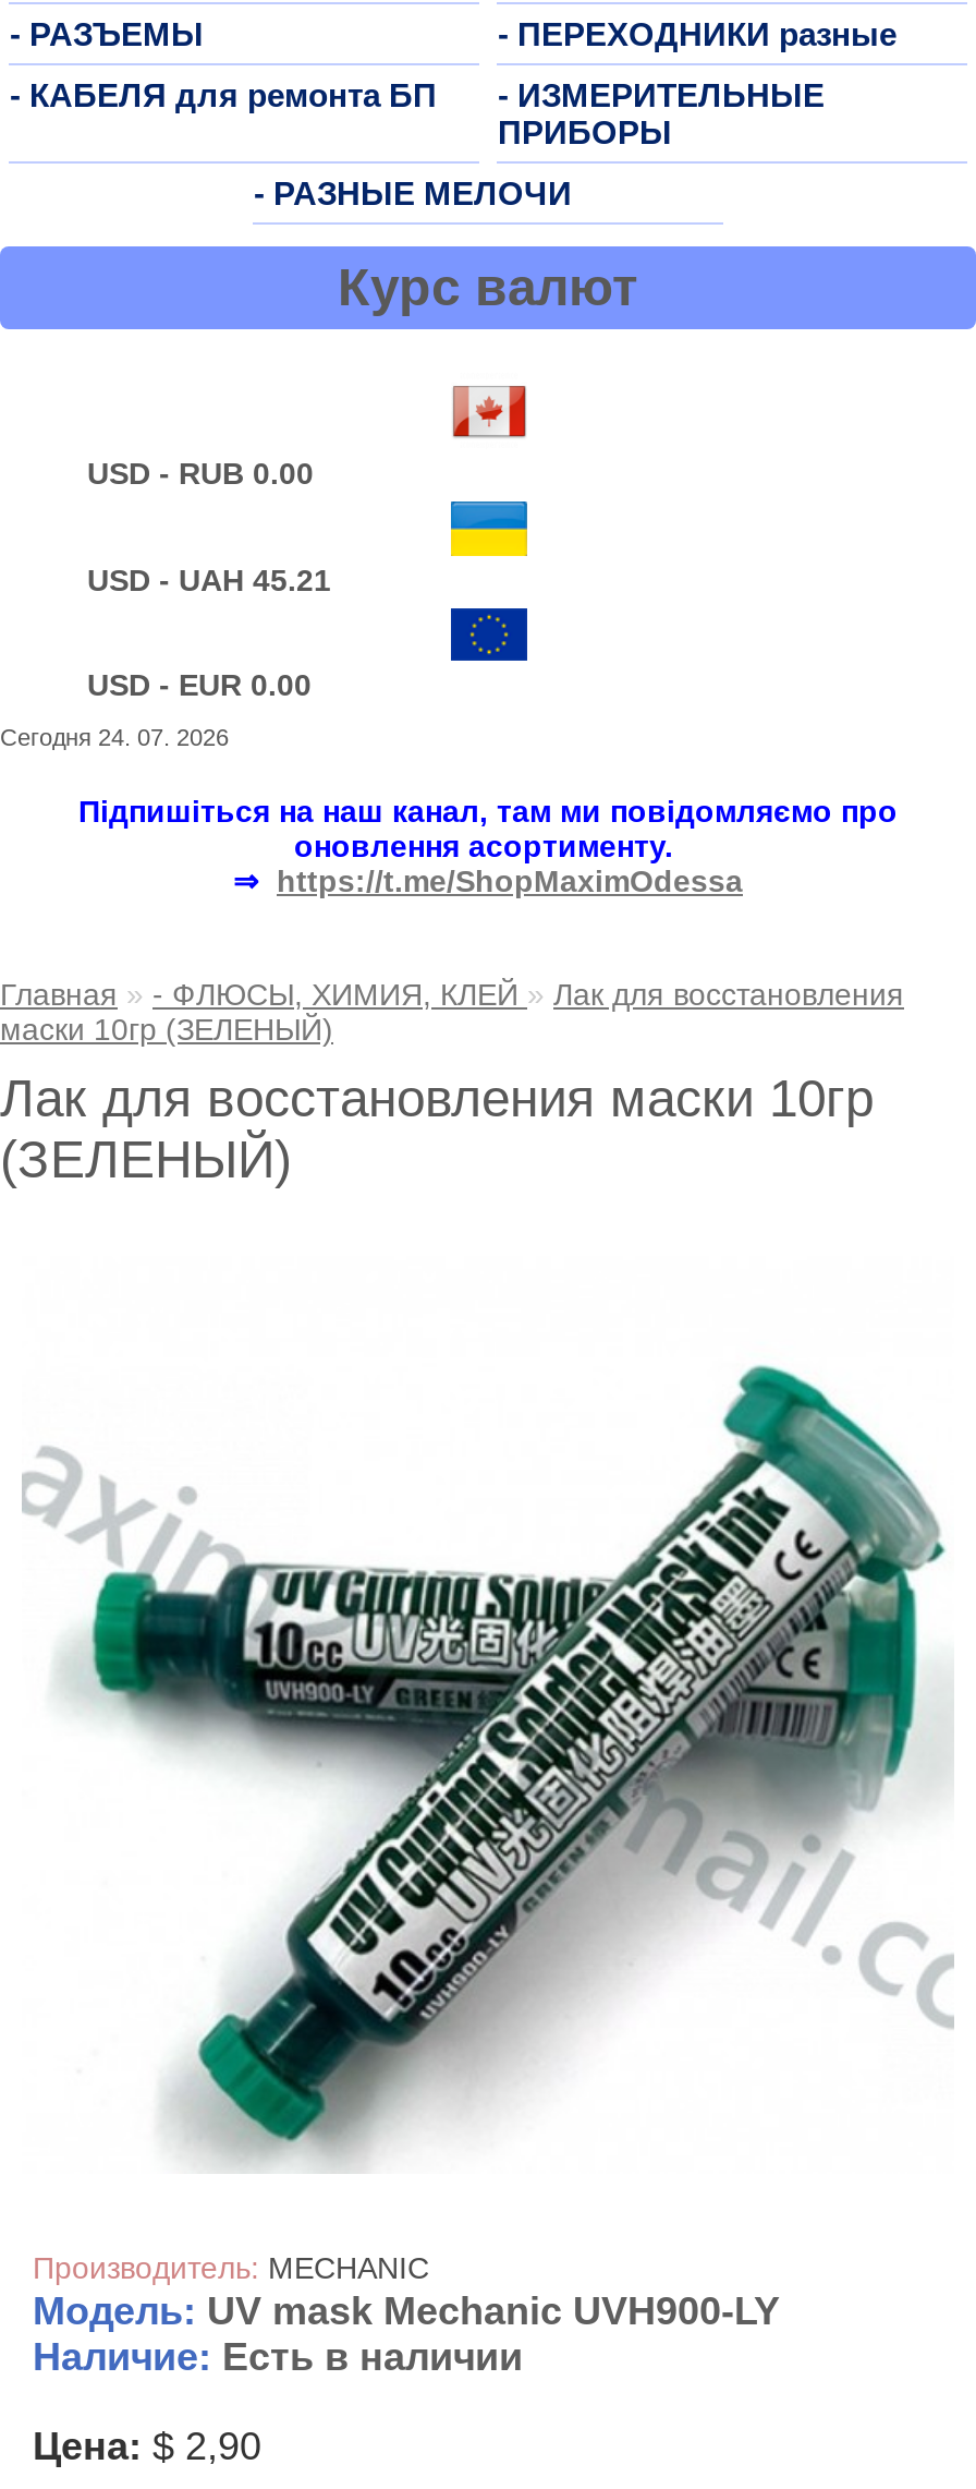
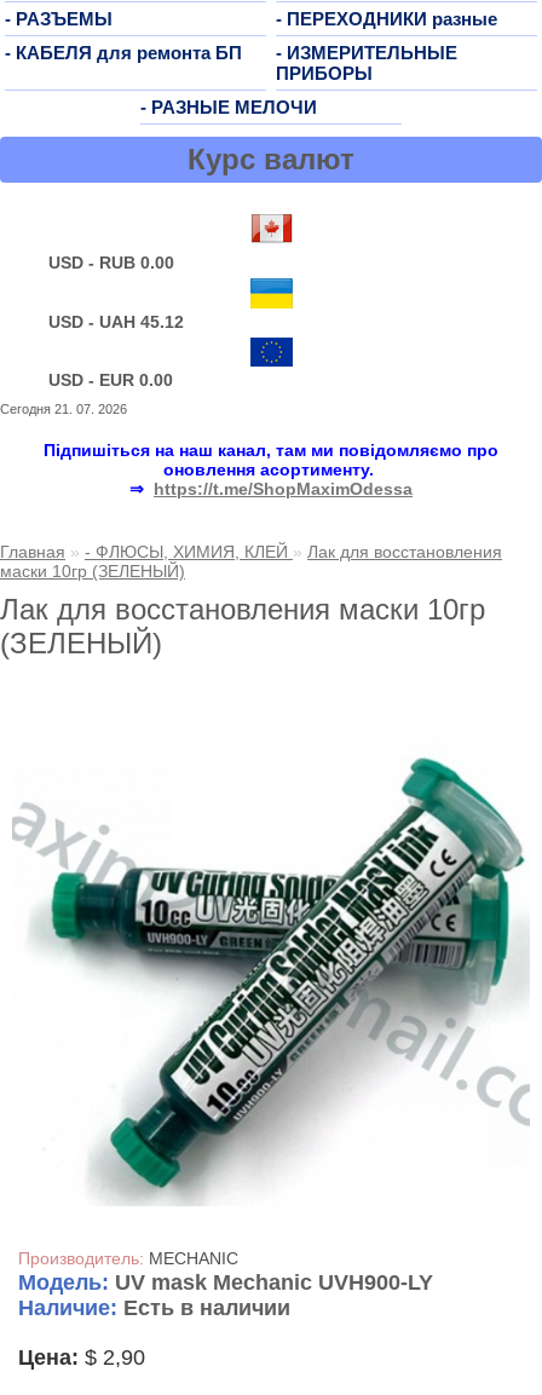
[87,561,331,596] USD - UAH 45.21 -> [48,312,184,331] USD - UAH 45.12
[0,724,229,750] Сегодня 24. 07. 2026 -> [0,402,127,416] Сегодня 21. 07. 2026

